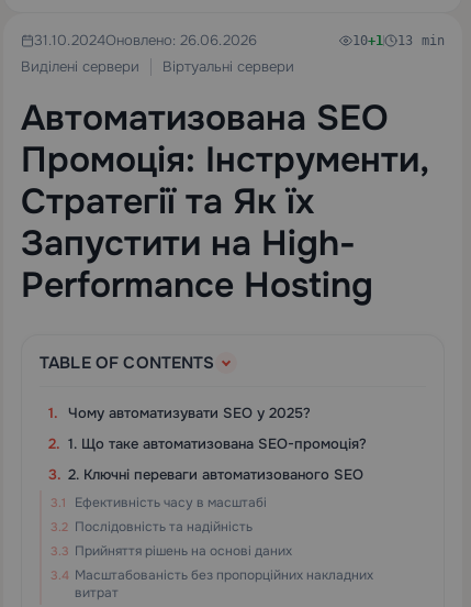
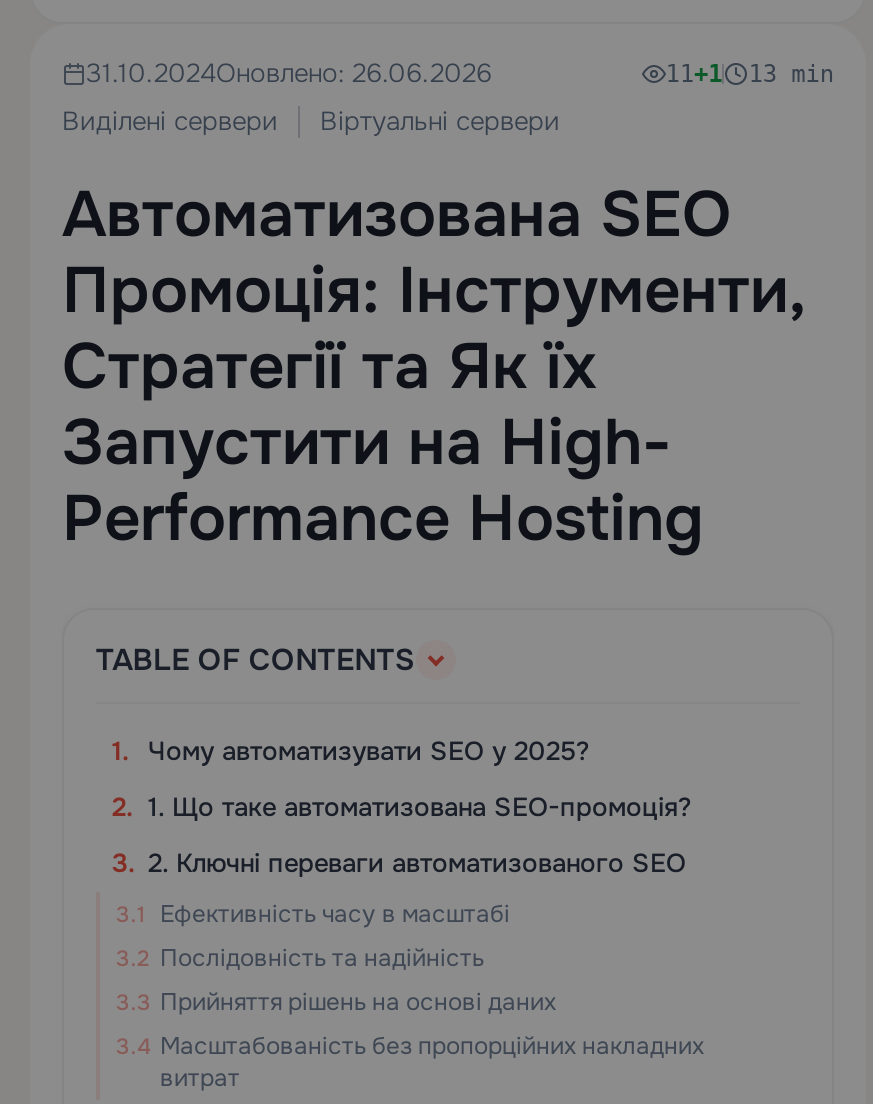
[352,32,445,48] 10+1 13 min -> [666,59,834,87] 11+1 13 min

